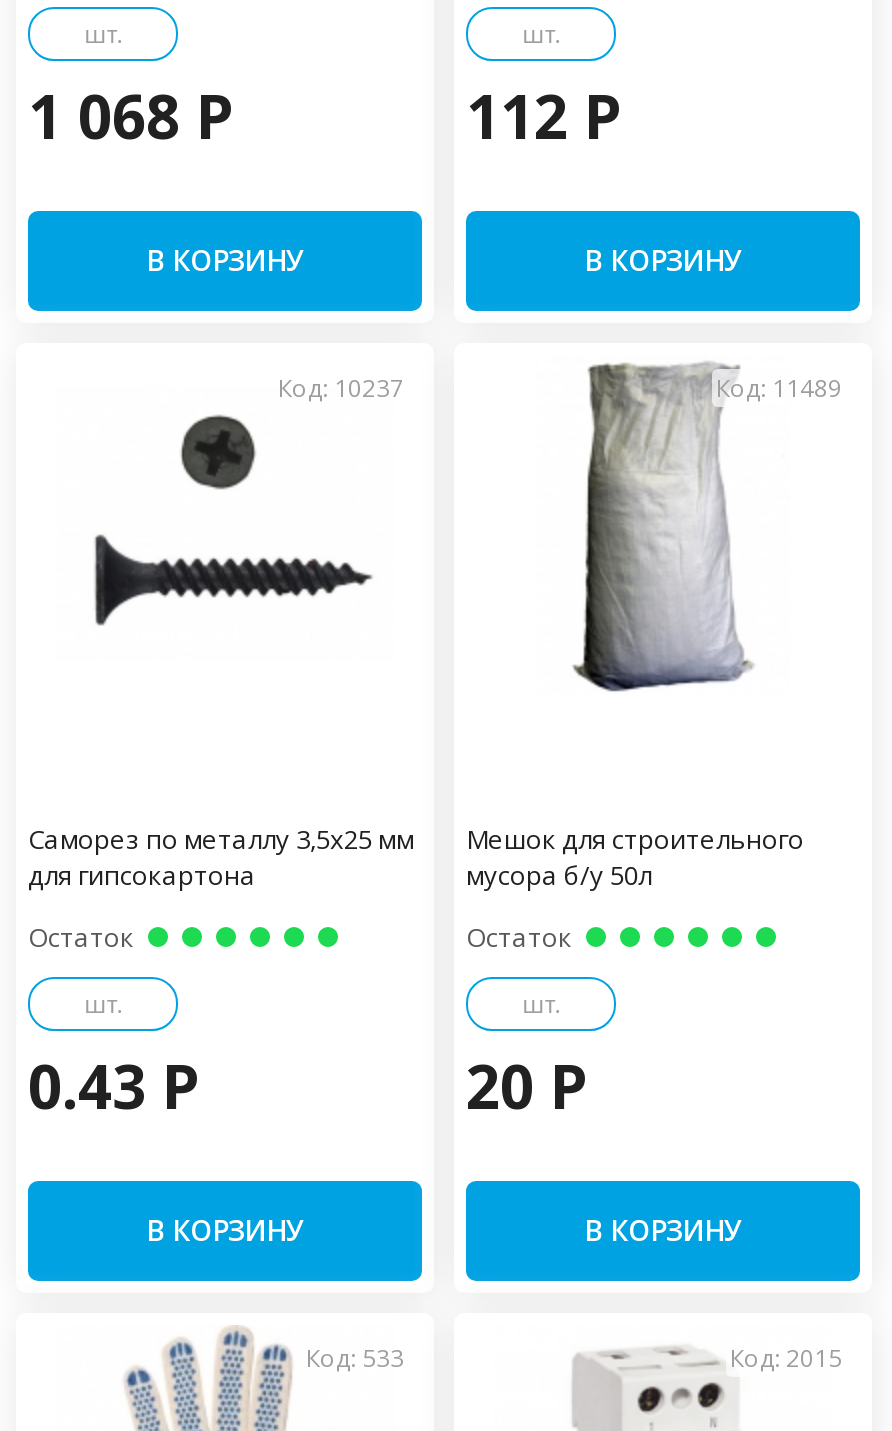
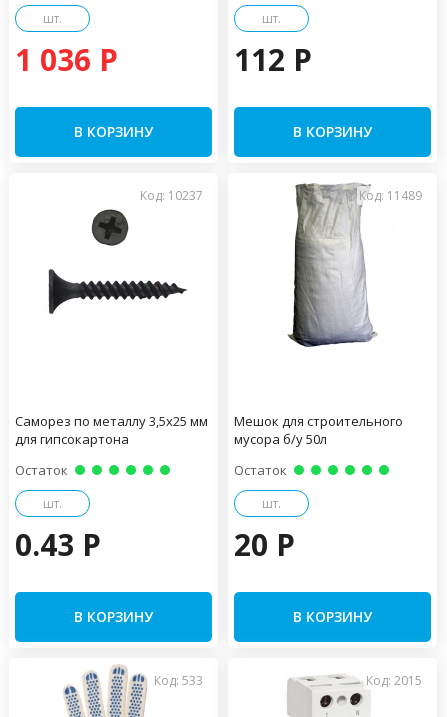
[28,75,234,157] 1 068 P -> [15,39,118,80] 1 036 P

